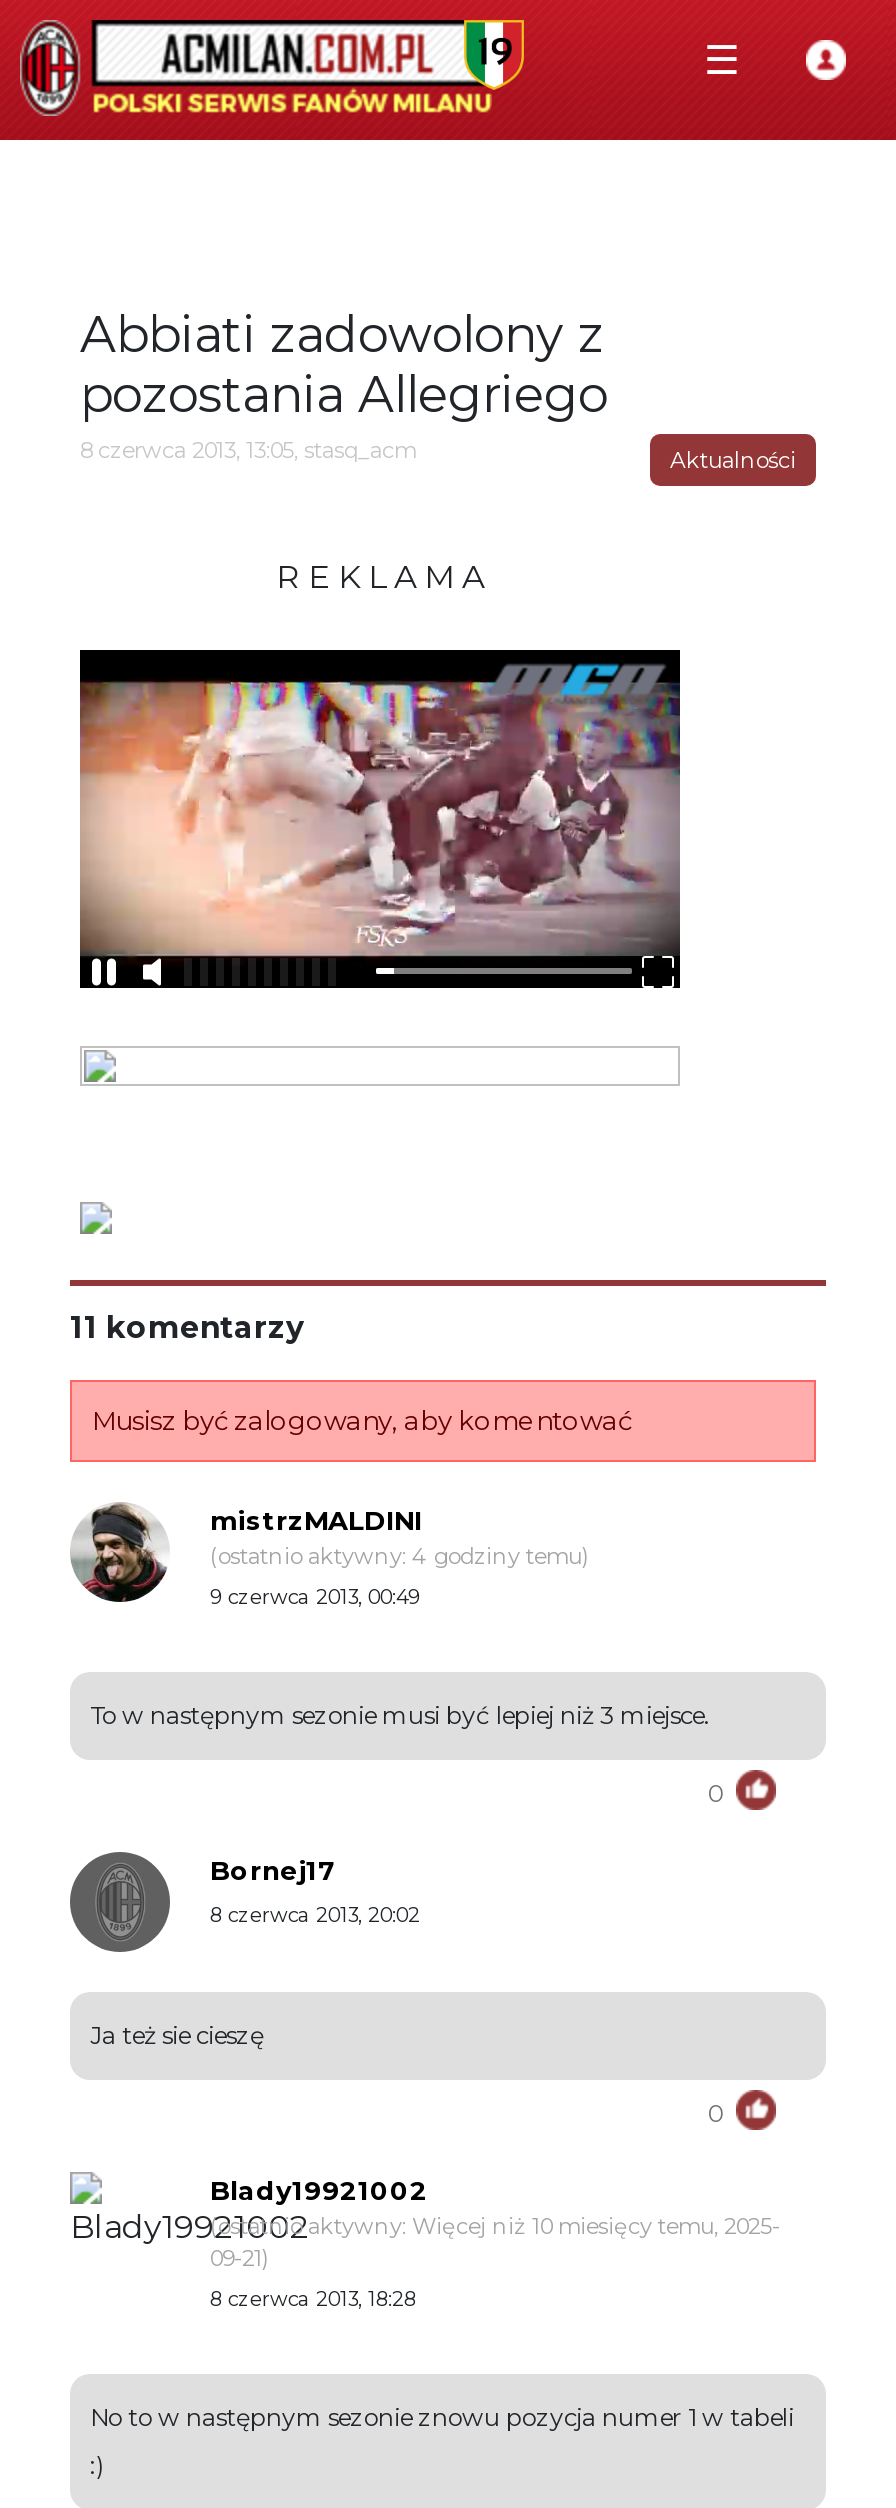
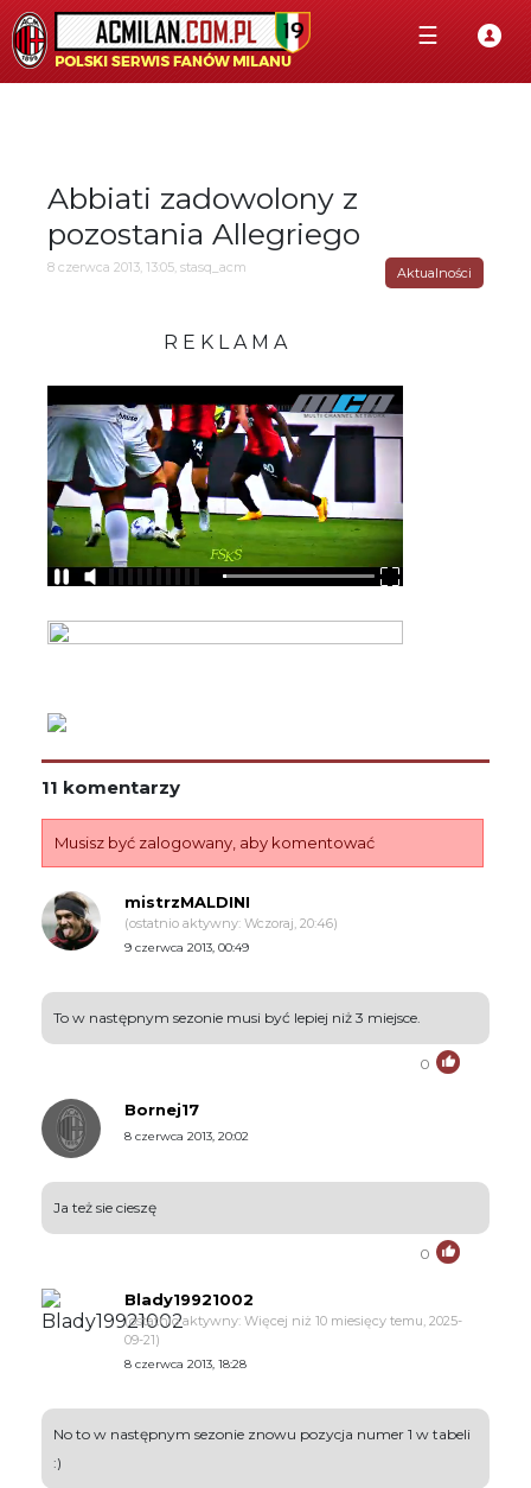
[78,680,682,974] [image] -> [46,403,404,578] [image]
[210,1542,590,1570] (ostatnio aktywny: 4 godziny temu) -> [124,915,338,931] (ostatnio aktywny: Wczoraj, 20:46)

